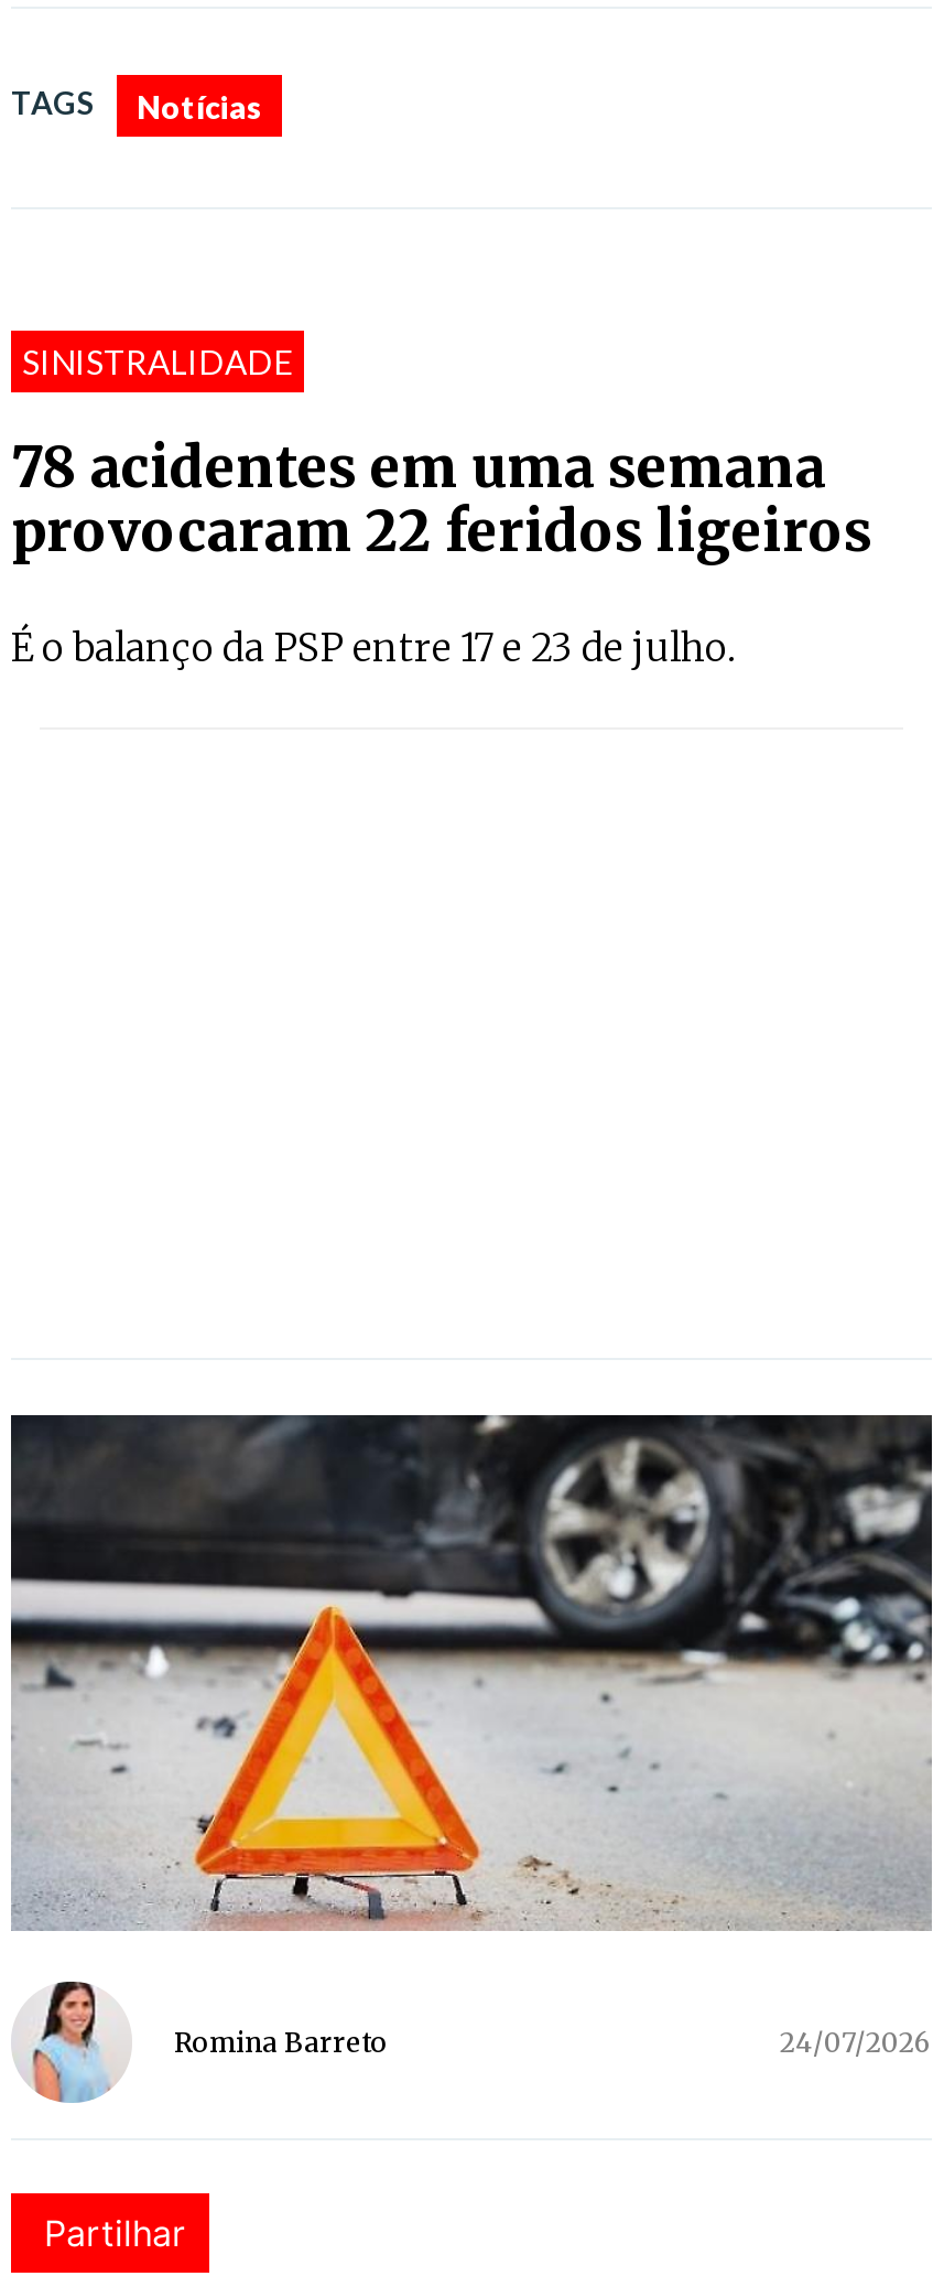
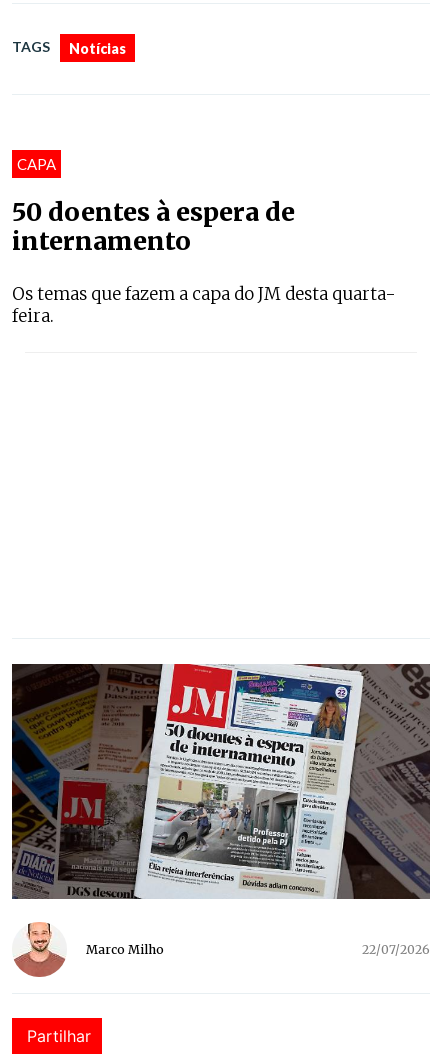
[22,341,293,381] SINISTRALIDADE -> [17,155,56,173] CAPA
[11,431,872,566] 78 acidentes em uma semana | provocaram 22 feridos ligeiros -> [12,196,295,257] 50 doentes à espera de | internamento
[11,623,736,672] É o balanço da PSP entre 17 e 23 de julho. -> [12,283,396,327] Os temas que fazem a capa do JM desta quarta- | feira.
[11,1413,930,1931] [image] -> [11,663,430,899] [image]
[29,1982,932,2103] [image] | Romina Barreto | 24/07/2026 -> [14,922,430,978] [image] | Marco Milho | 22/07/2026

